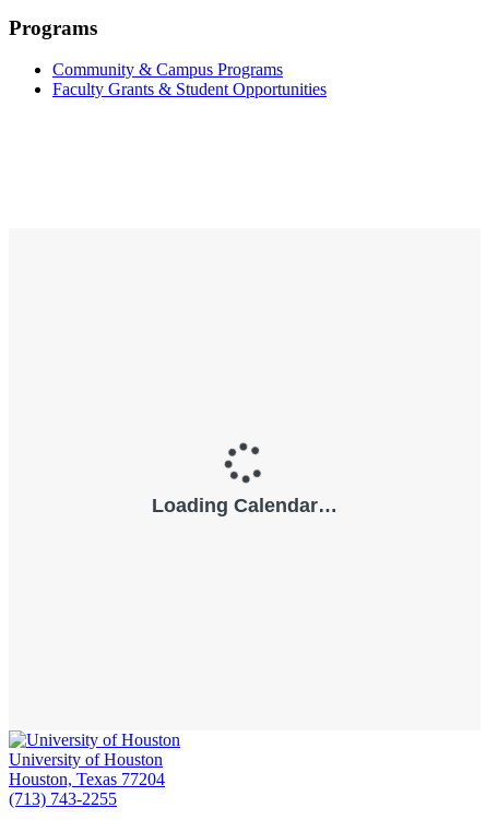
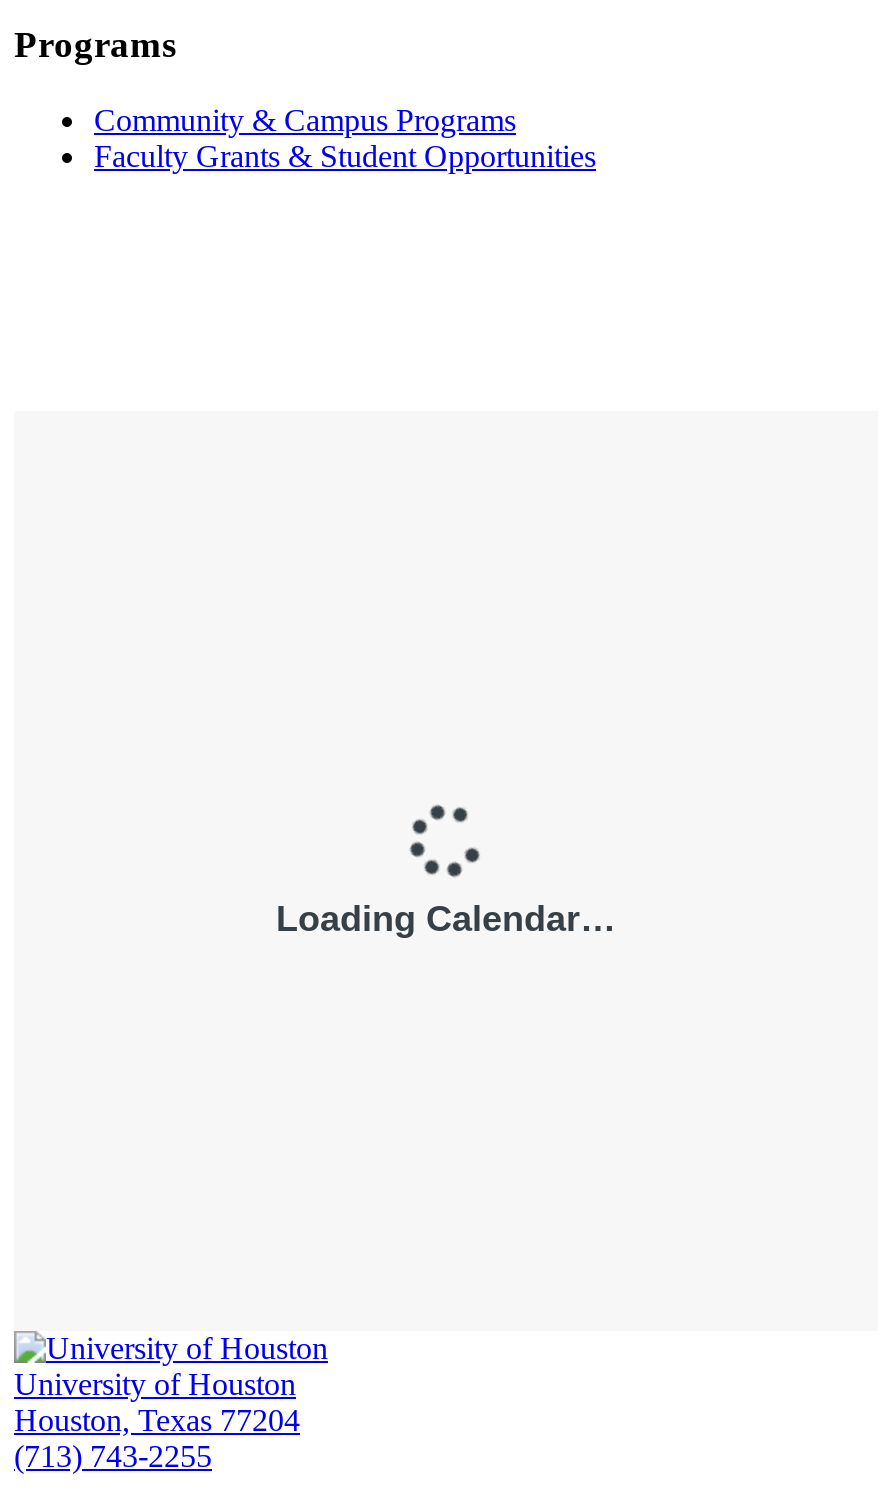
[224,442,263,484] [image] -> [410,805,482,877] [image]

